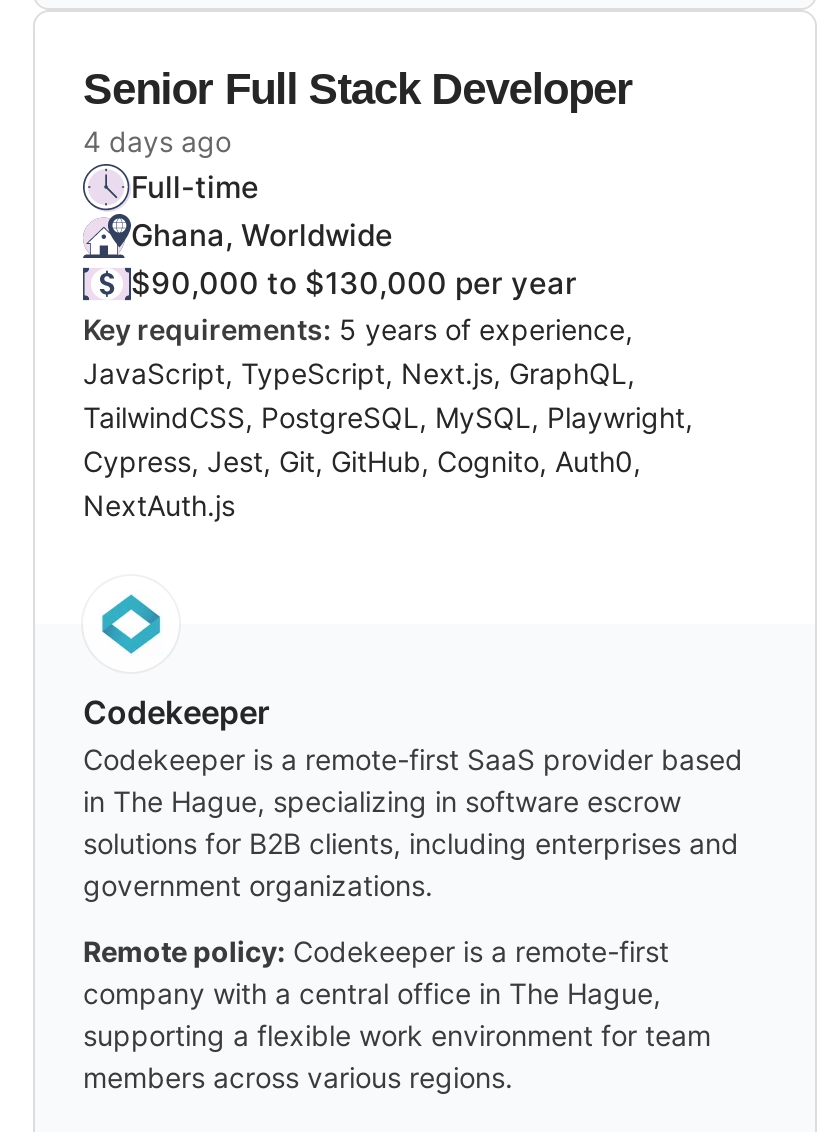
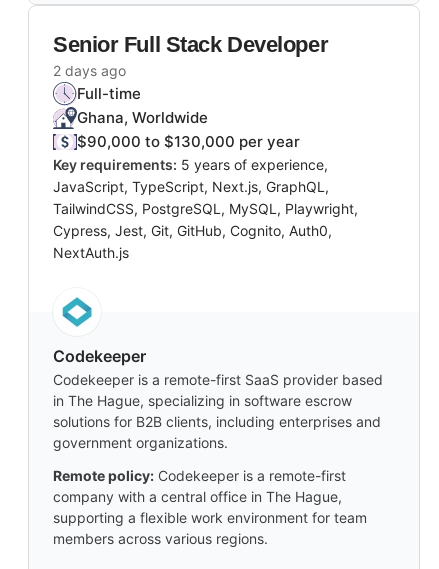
[83,125,231,159] 4 days ago -> [53,62,126,79] 2 days ago

